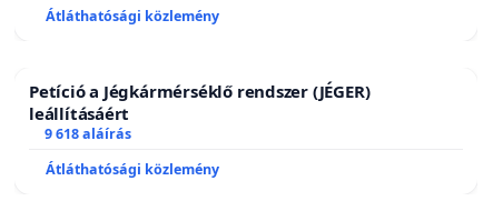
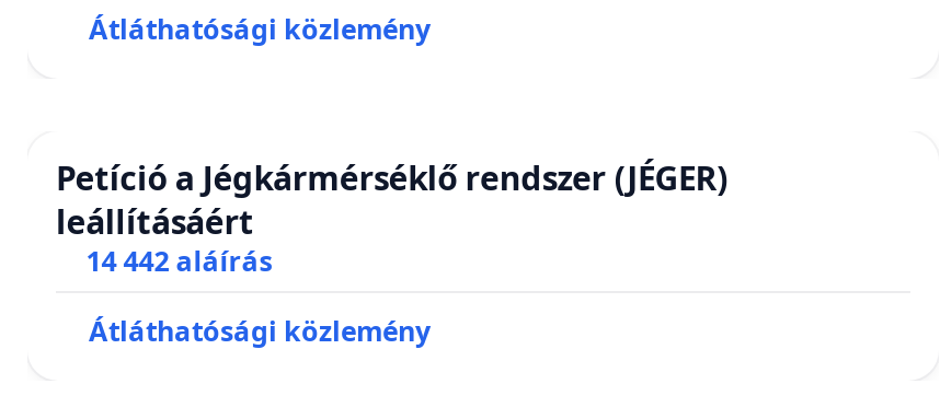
[44,125,131,144] 9 618 aláírás -> [86,244,272,281] 14 442 aláírás

